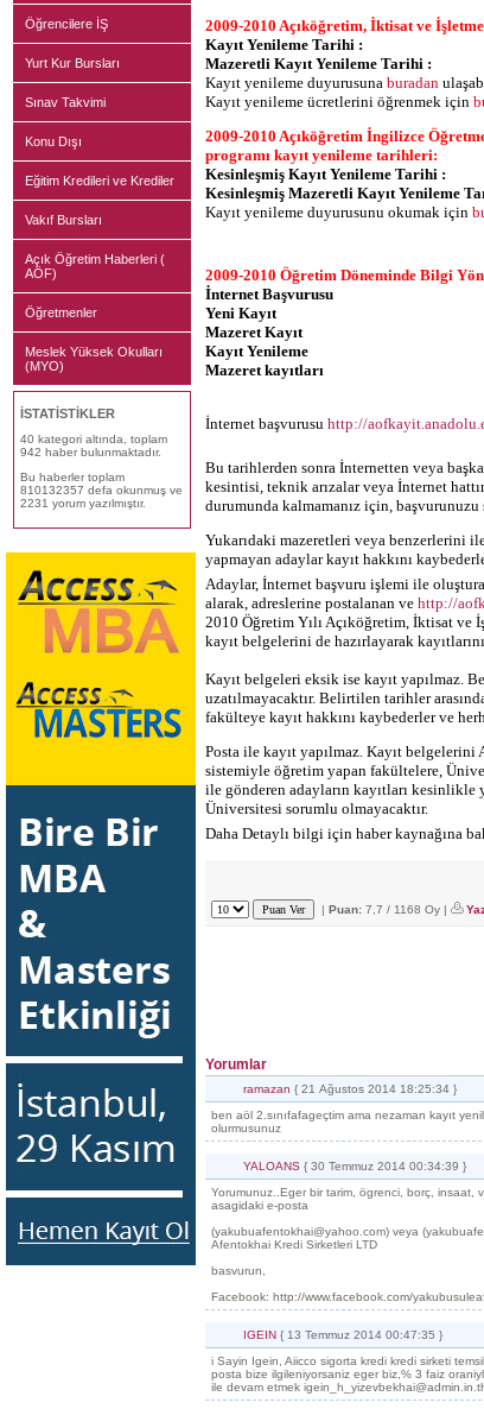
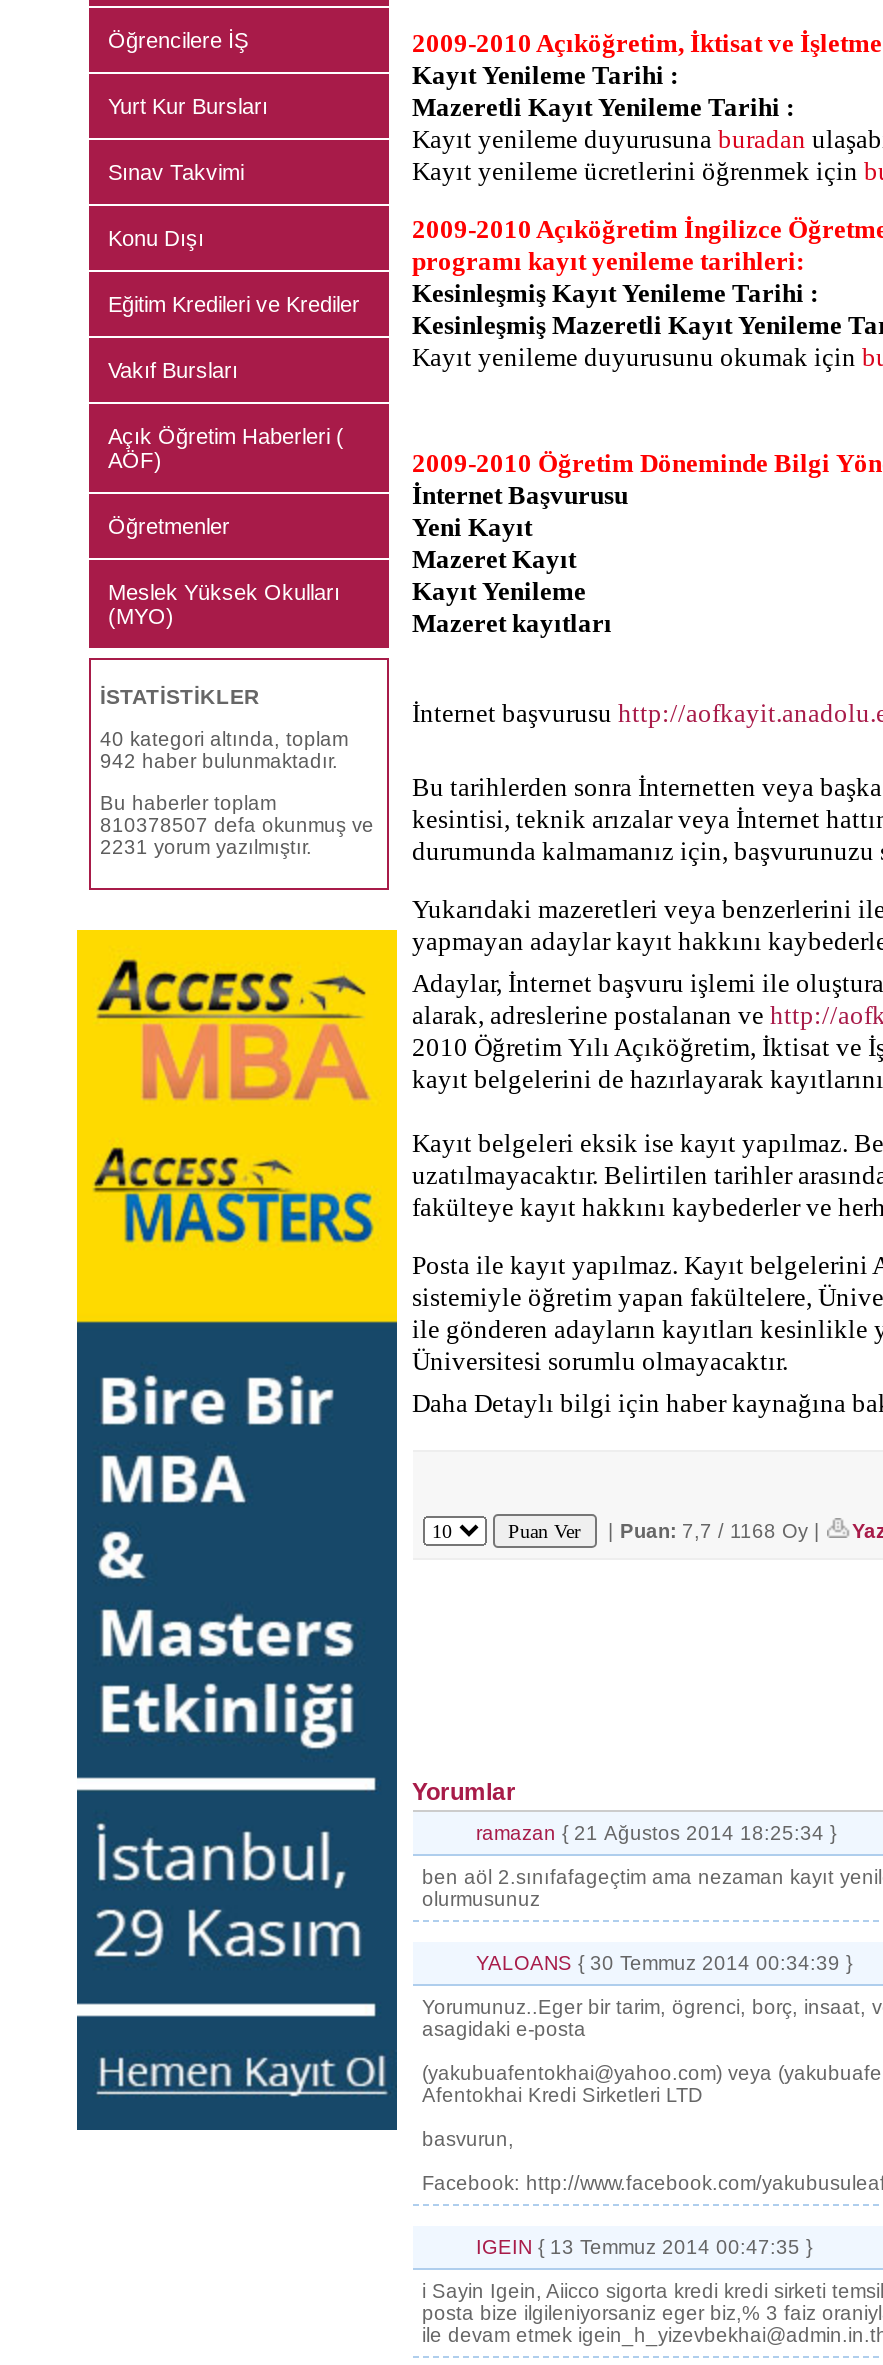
[20,484,182,497] 810132357 defa okunmuş ve -> [100,814,374,836] 810378507 defa okunmuş ve

